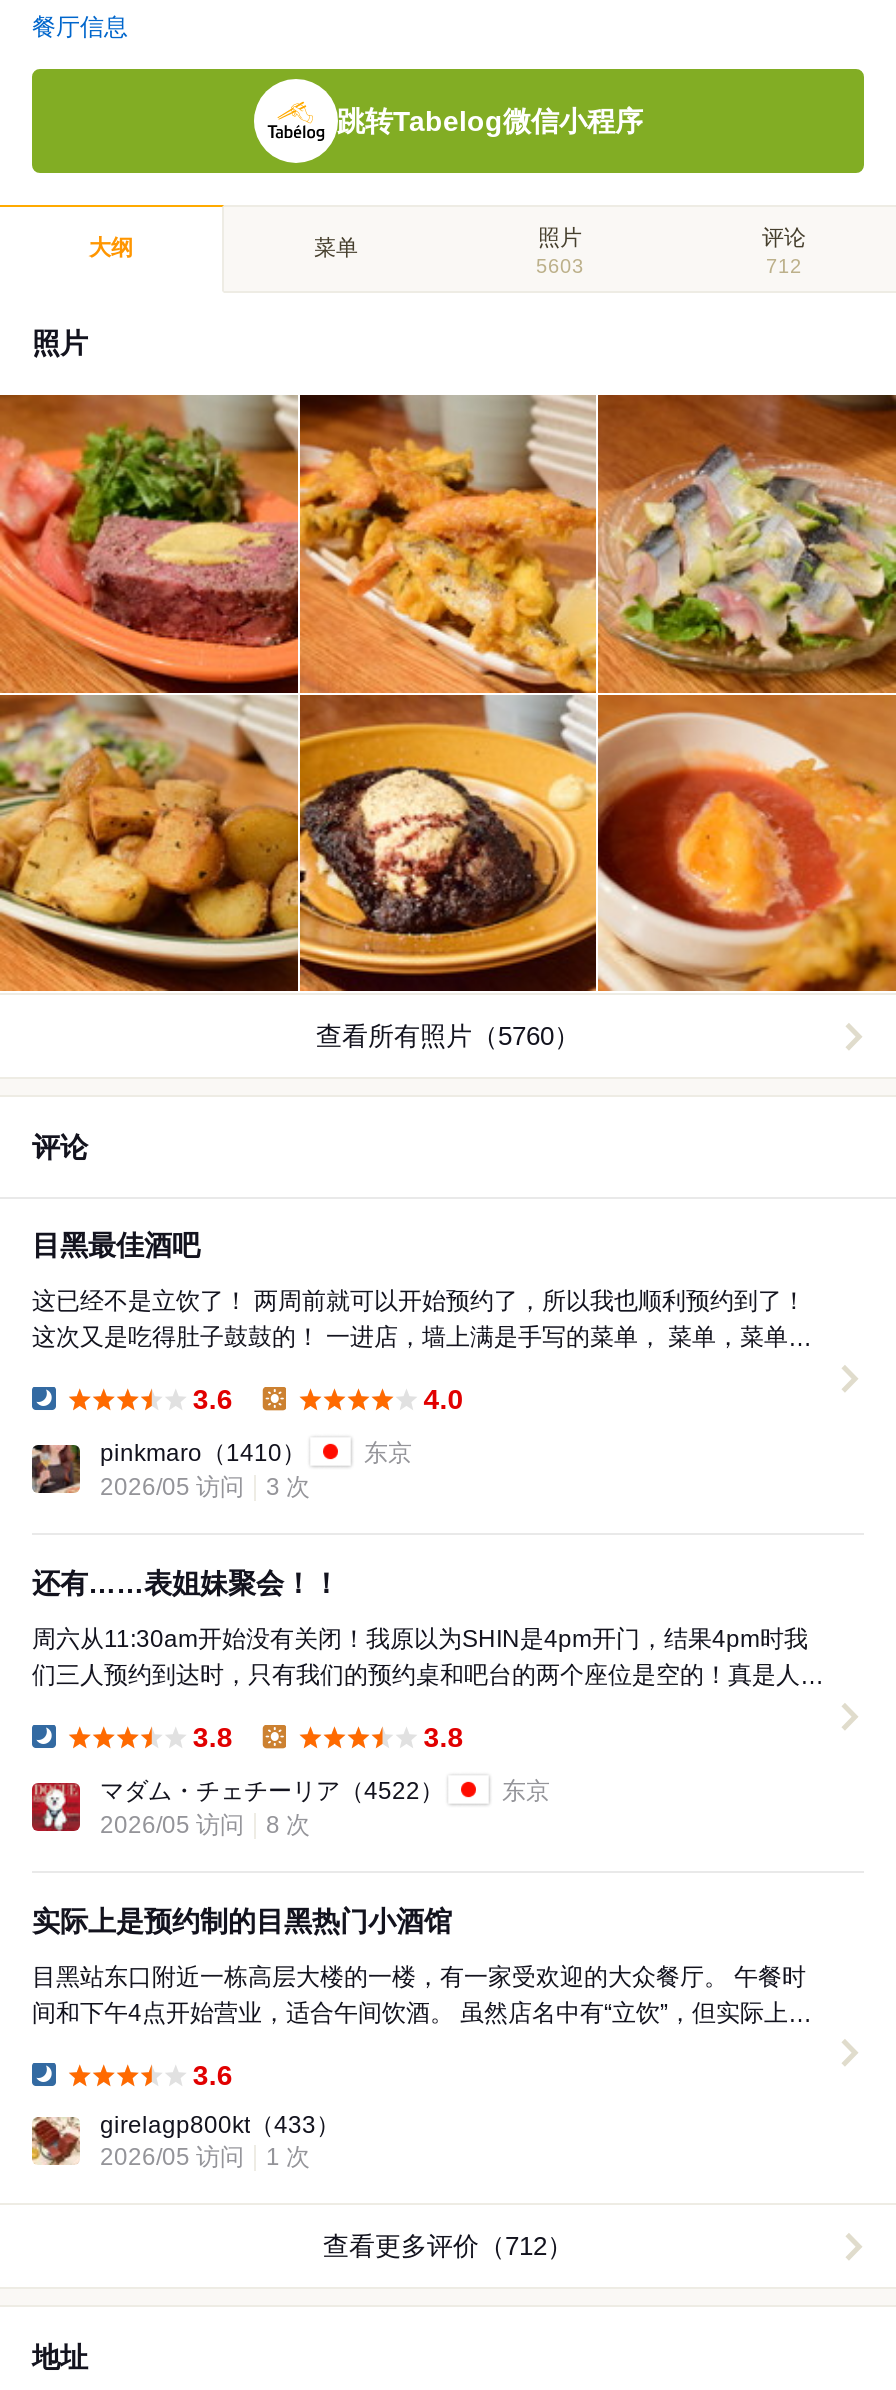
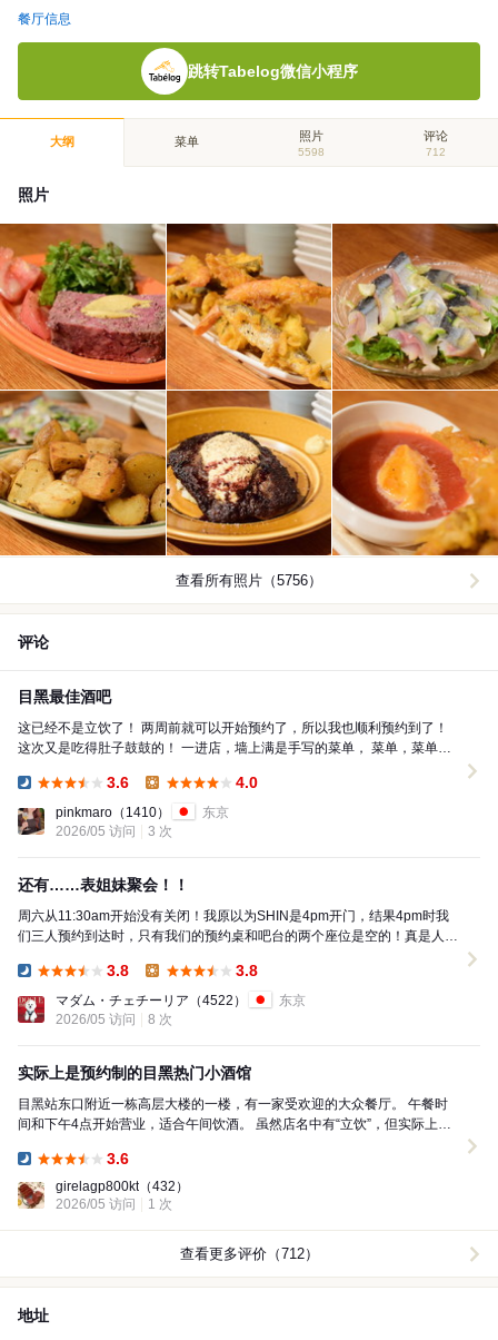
[536,255,584,277] 5603 -> [298,146,325,158] 5598
[316,1022,580,1052] 查看所有照片（5760） -> [176,572,322,589] 查看所有照片（5756）
[100,2112,340,2140] girelagp800kt（433） -> [56,1179,189,1195] girelagp800kt（432）

